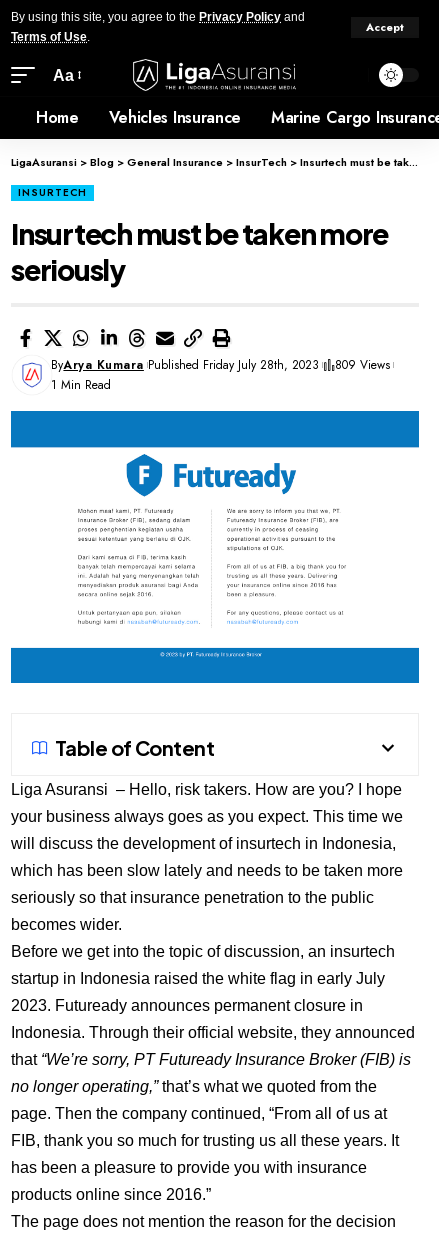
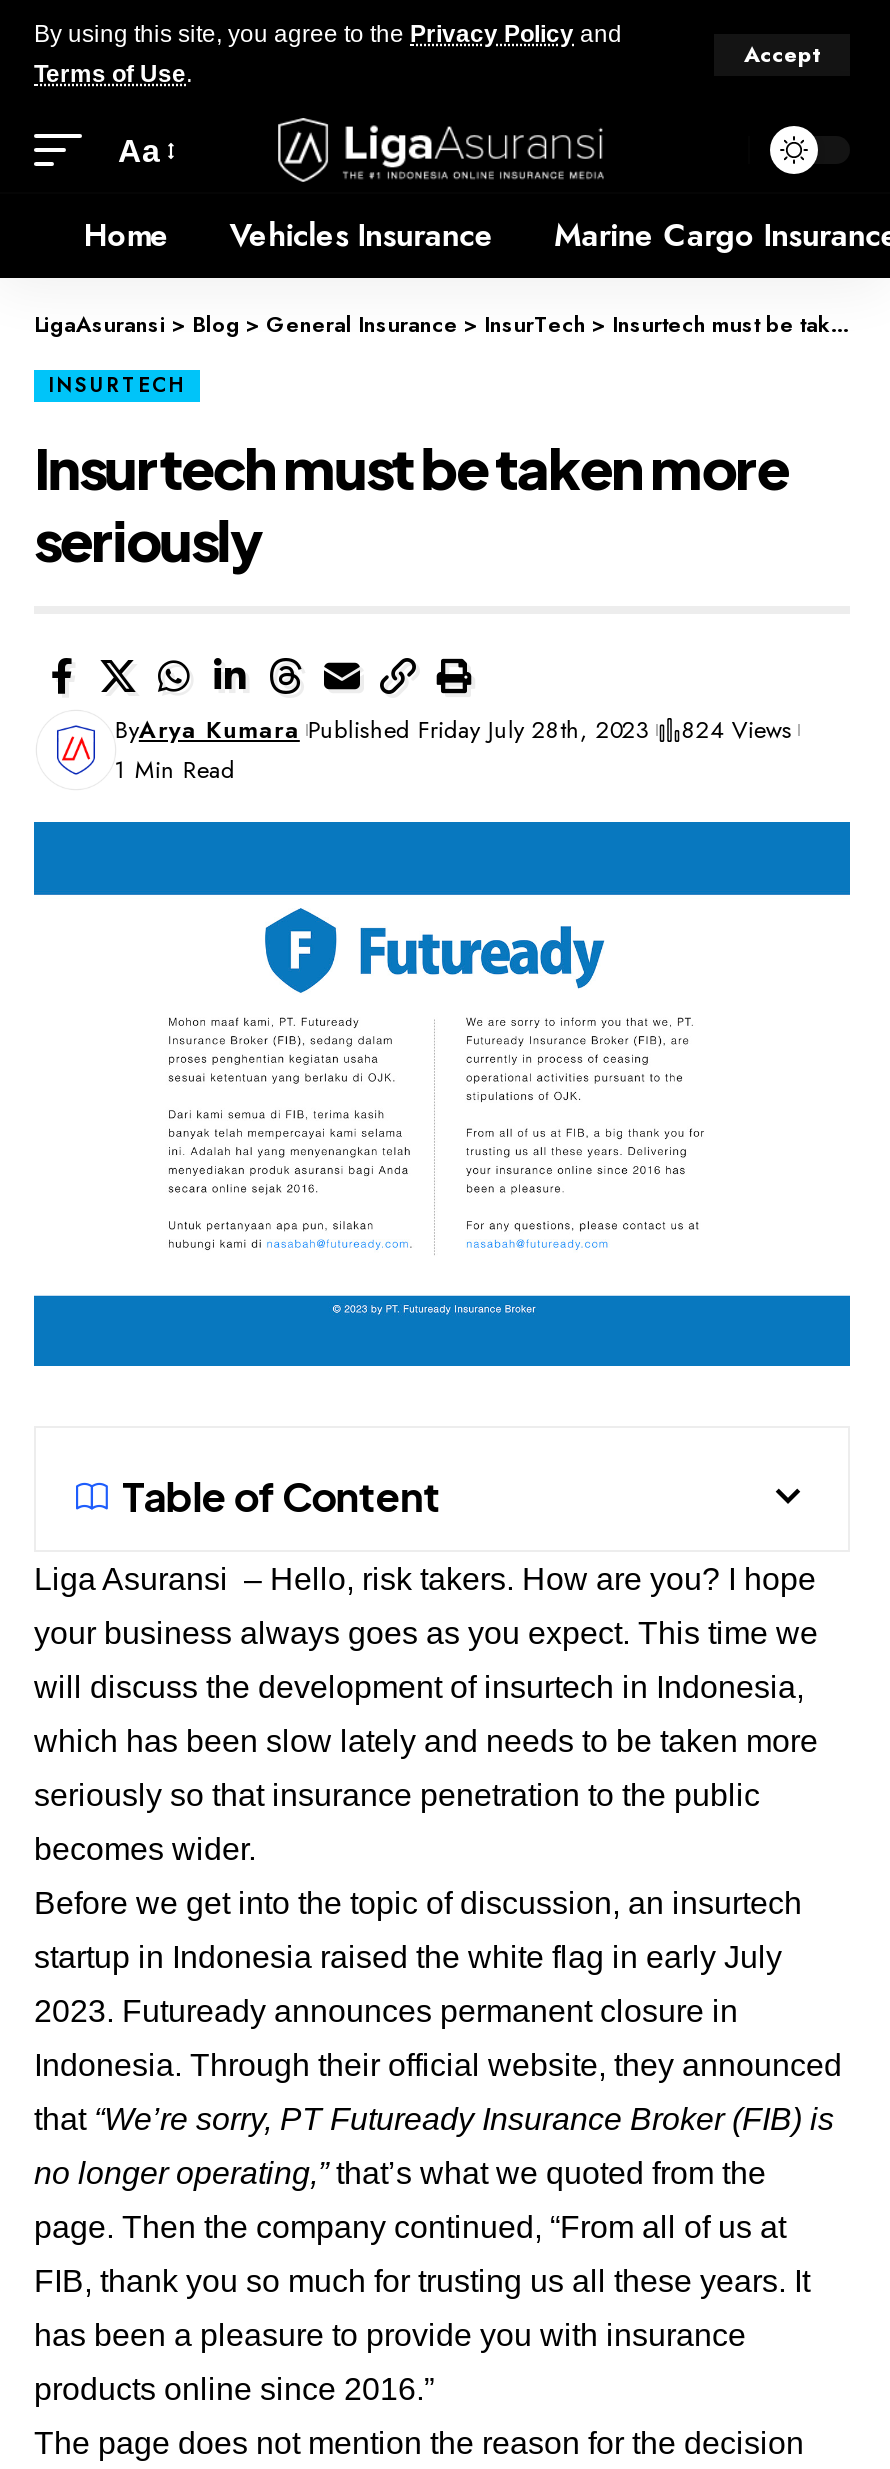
[51,356,390,374] ByArya Kumara Published Friday July 28th, 2023 809 Views -> [115,712,792,748] ByArya Kumara Published Friday July 28th, 2023 824 Views

